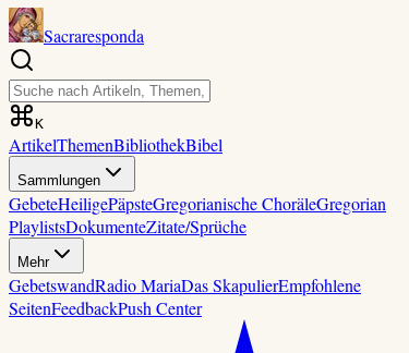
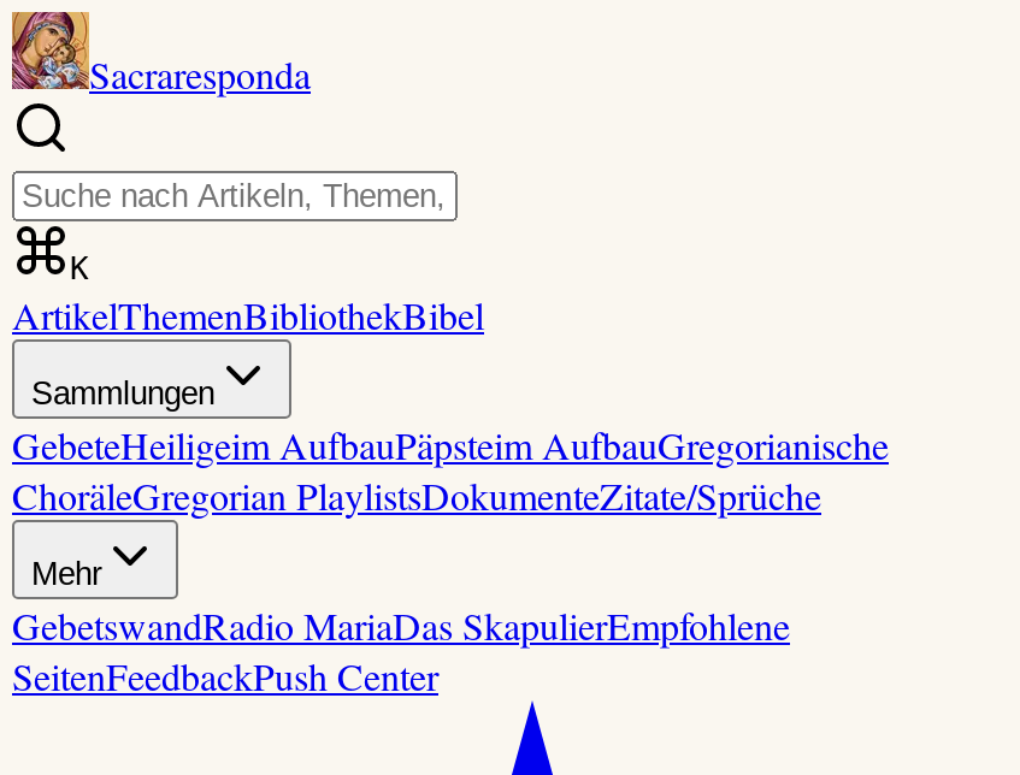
[9,192,386,238] GebeteHeiligePäpsteGregorianische ChoräleGregorian | PlaylistsDokumenteZitate/Sprüche -> [12,419,889,520] GebeteHeiligeim AufbauPäpsteim AufbauGregorianische | ChoräleGregorian PlaylistsDokumenteZitate/Sprüche

